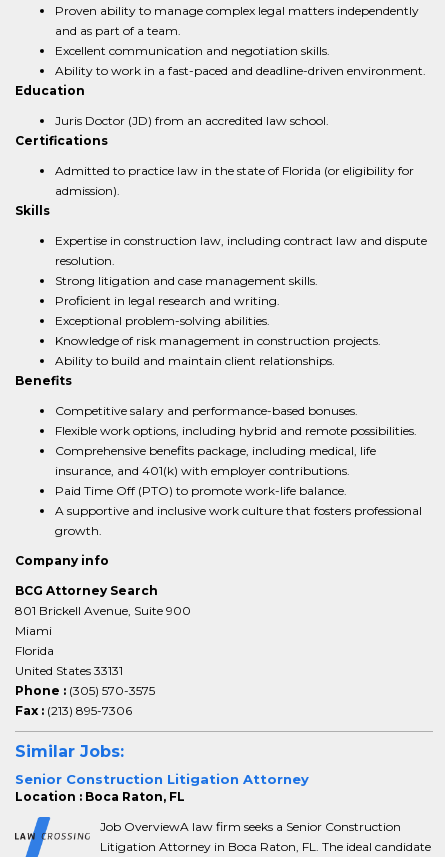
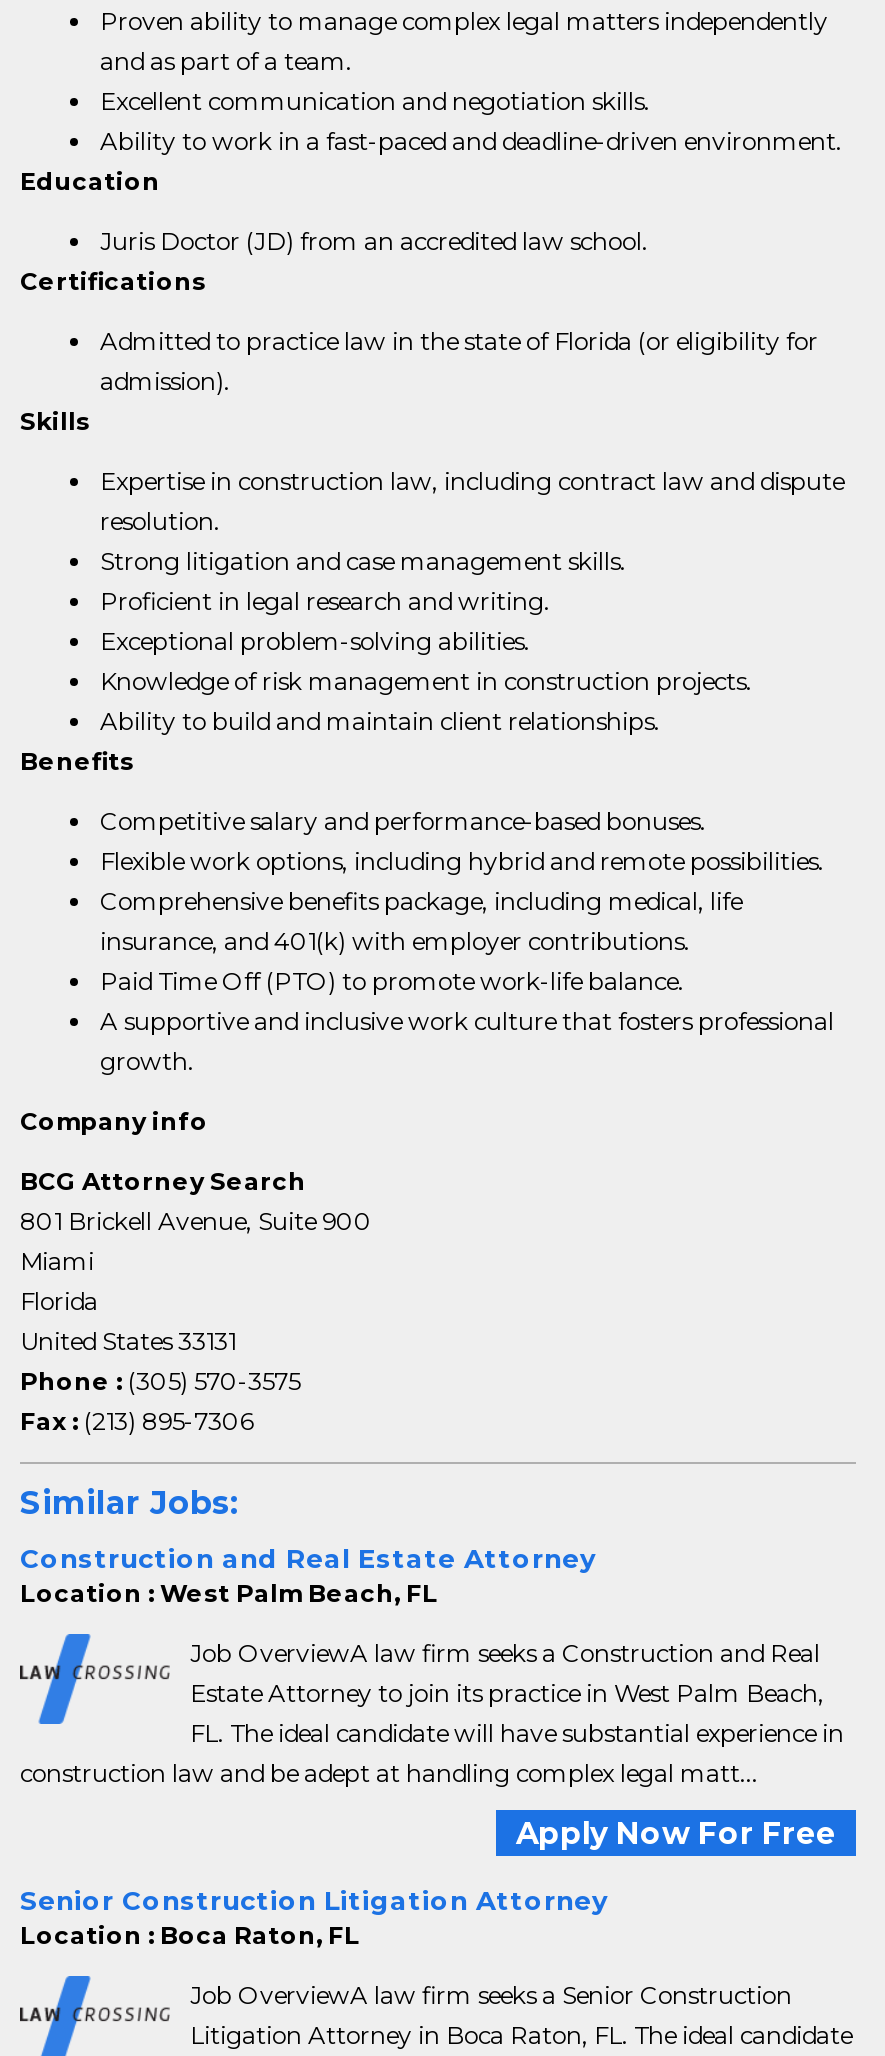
none -> [20,1542,844,1852] Construction and Real Estate Attorney | Location : West Palm Beach, FL | Job OverviewA law firm seeks a Construction and Real | Estate Attorney to join its practice in West Palm Beach, | FL. The ideal candidate will have substantial experience in | construction law and be adept at handling complex legal matt... | Apply Now For Free

